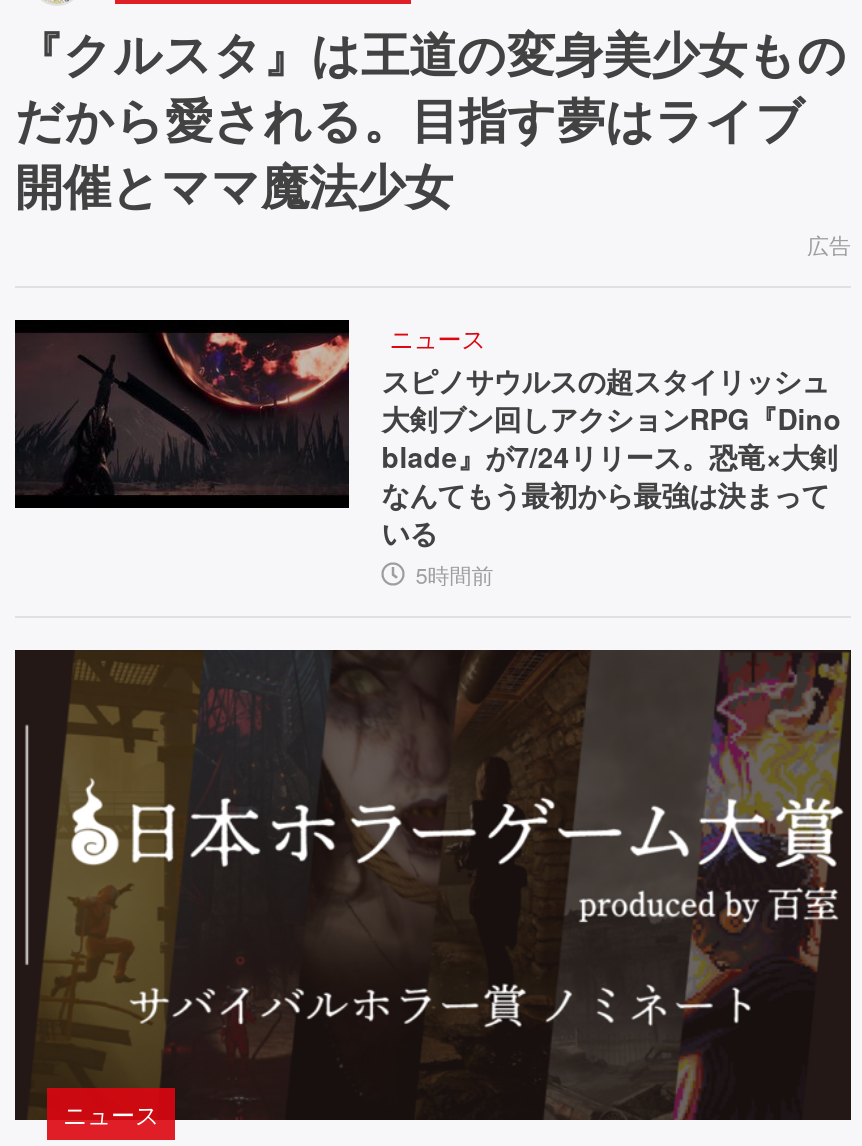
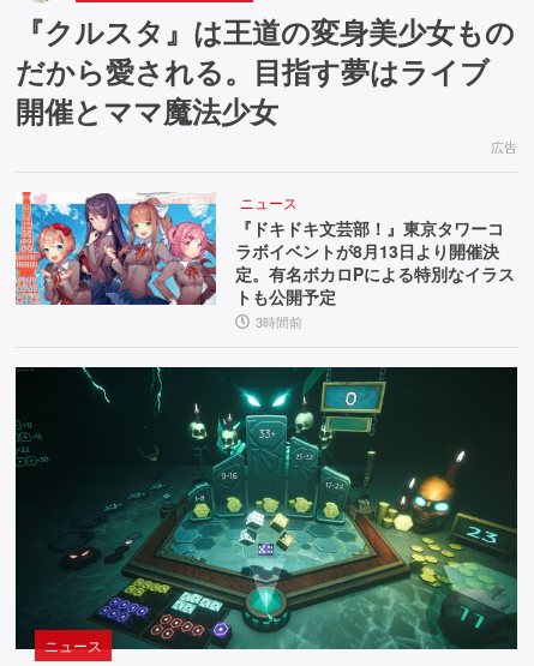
[13,318,841,589] [image] | スピノサウルスの超スタイリッシュ | 大剣ブン回しアクションRPG『Dino | blade』が7/24リリース。恐竜×大剣 | なんてもう最初から最強は決まって | いる | 5時間前 -> [14,191,515,331] [image] | 『ドキドキ文芸部！』東京タワーコ | ラボイベントが8月13日より開催決 | 定。有名ボカロPによる特別なイラス | トも公開予定 | 3時間前
[17,650,851,1122] [image] -> [18,366,517,650] [image]

